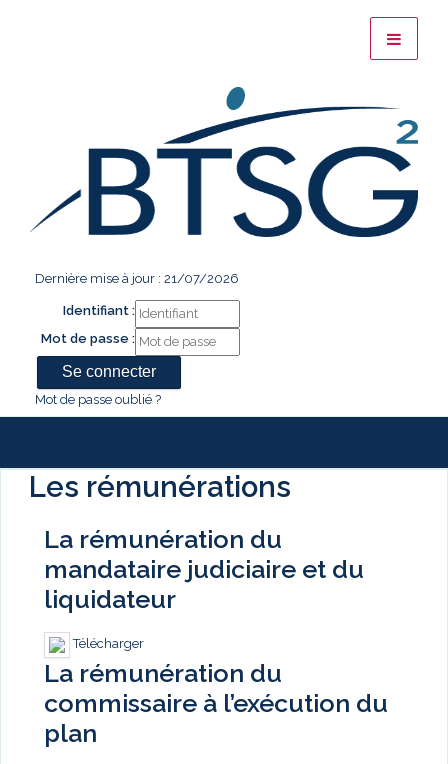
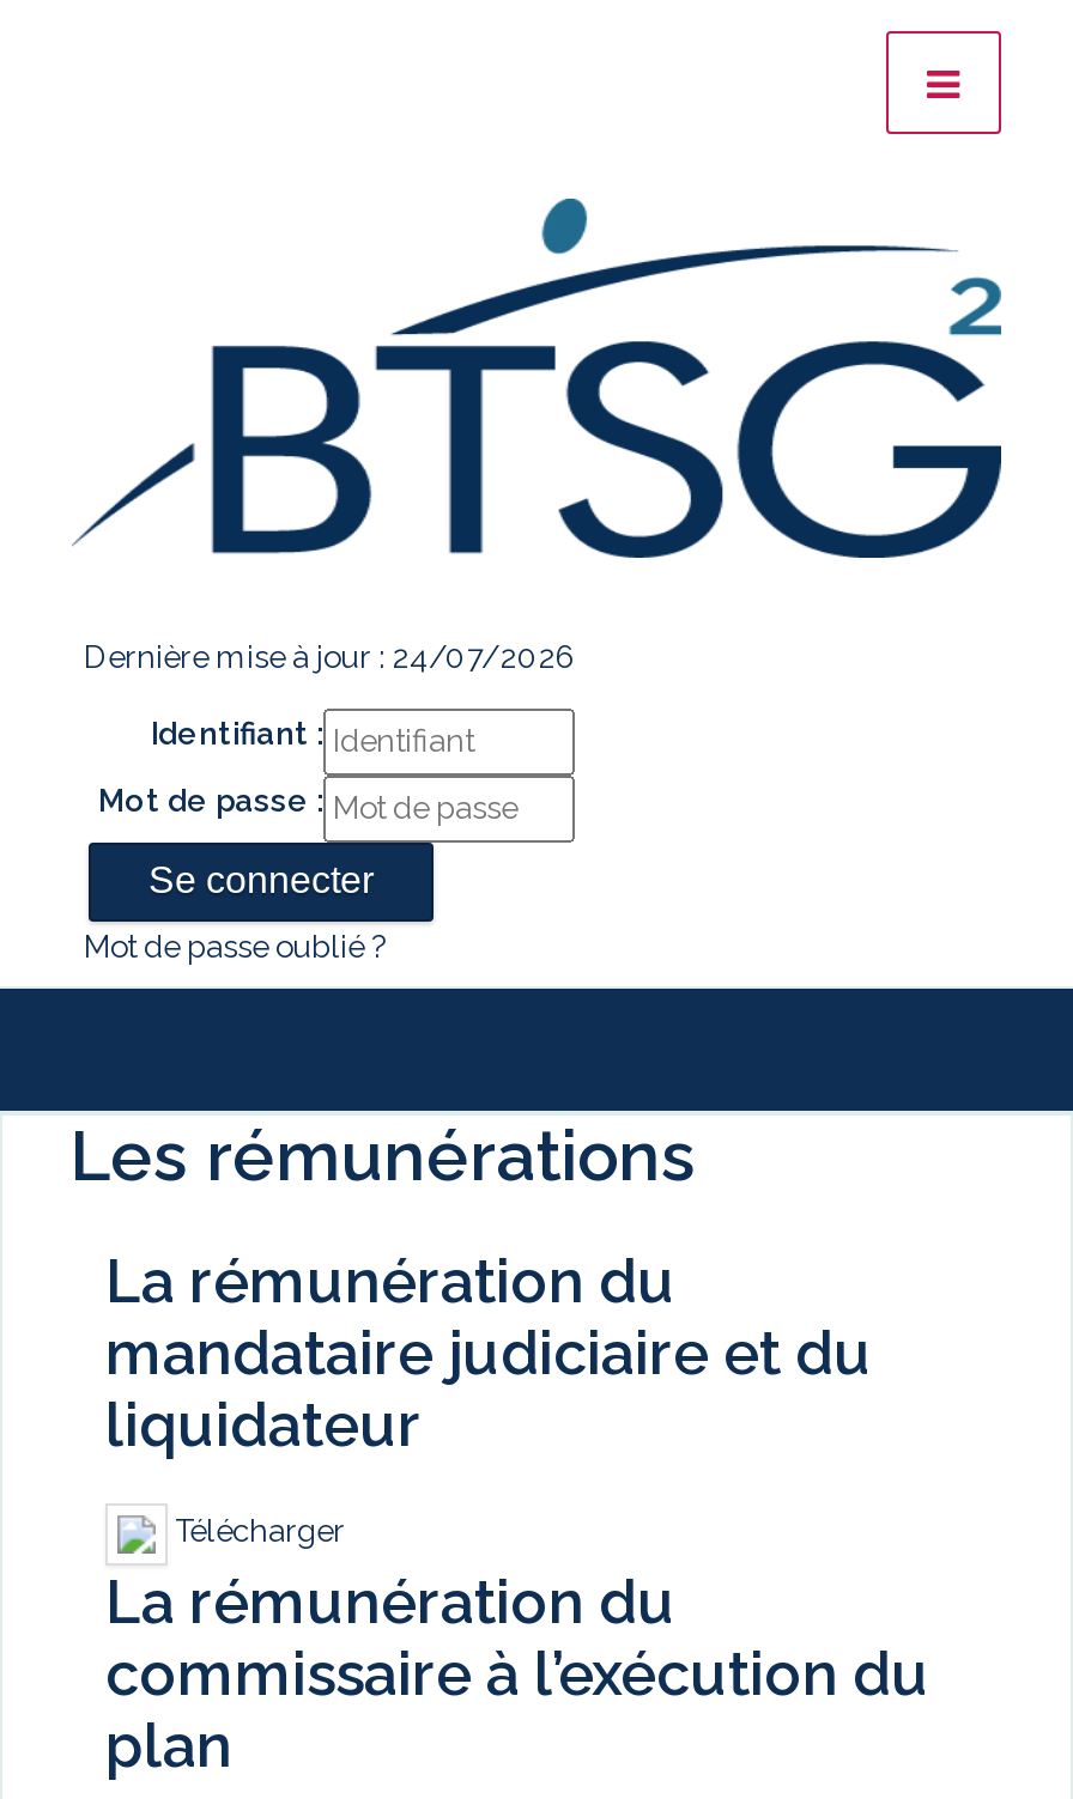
[35,271,239,286] Dernière mise à jour : 21/07/2026 -> [84,639,577,675] Dernière mise à jour : 24/07/2026

